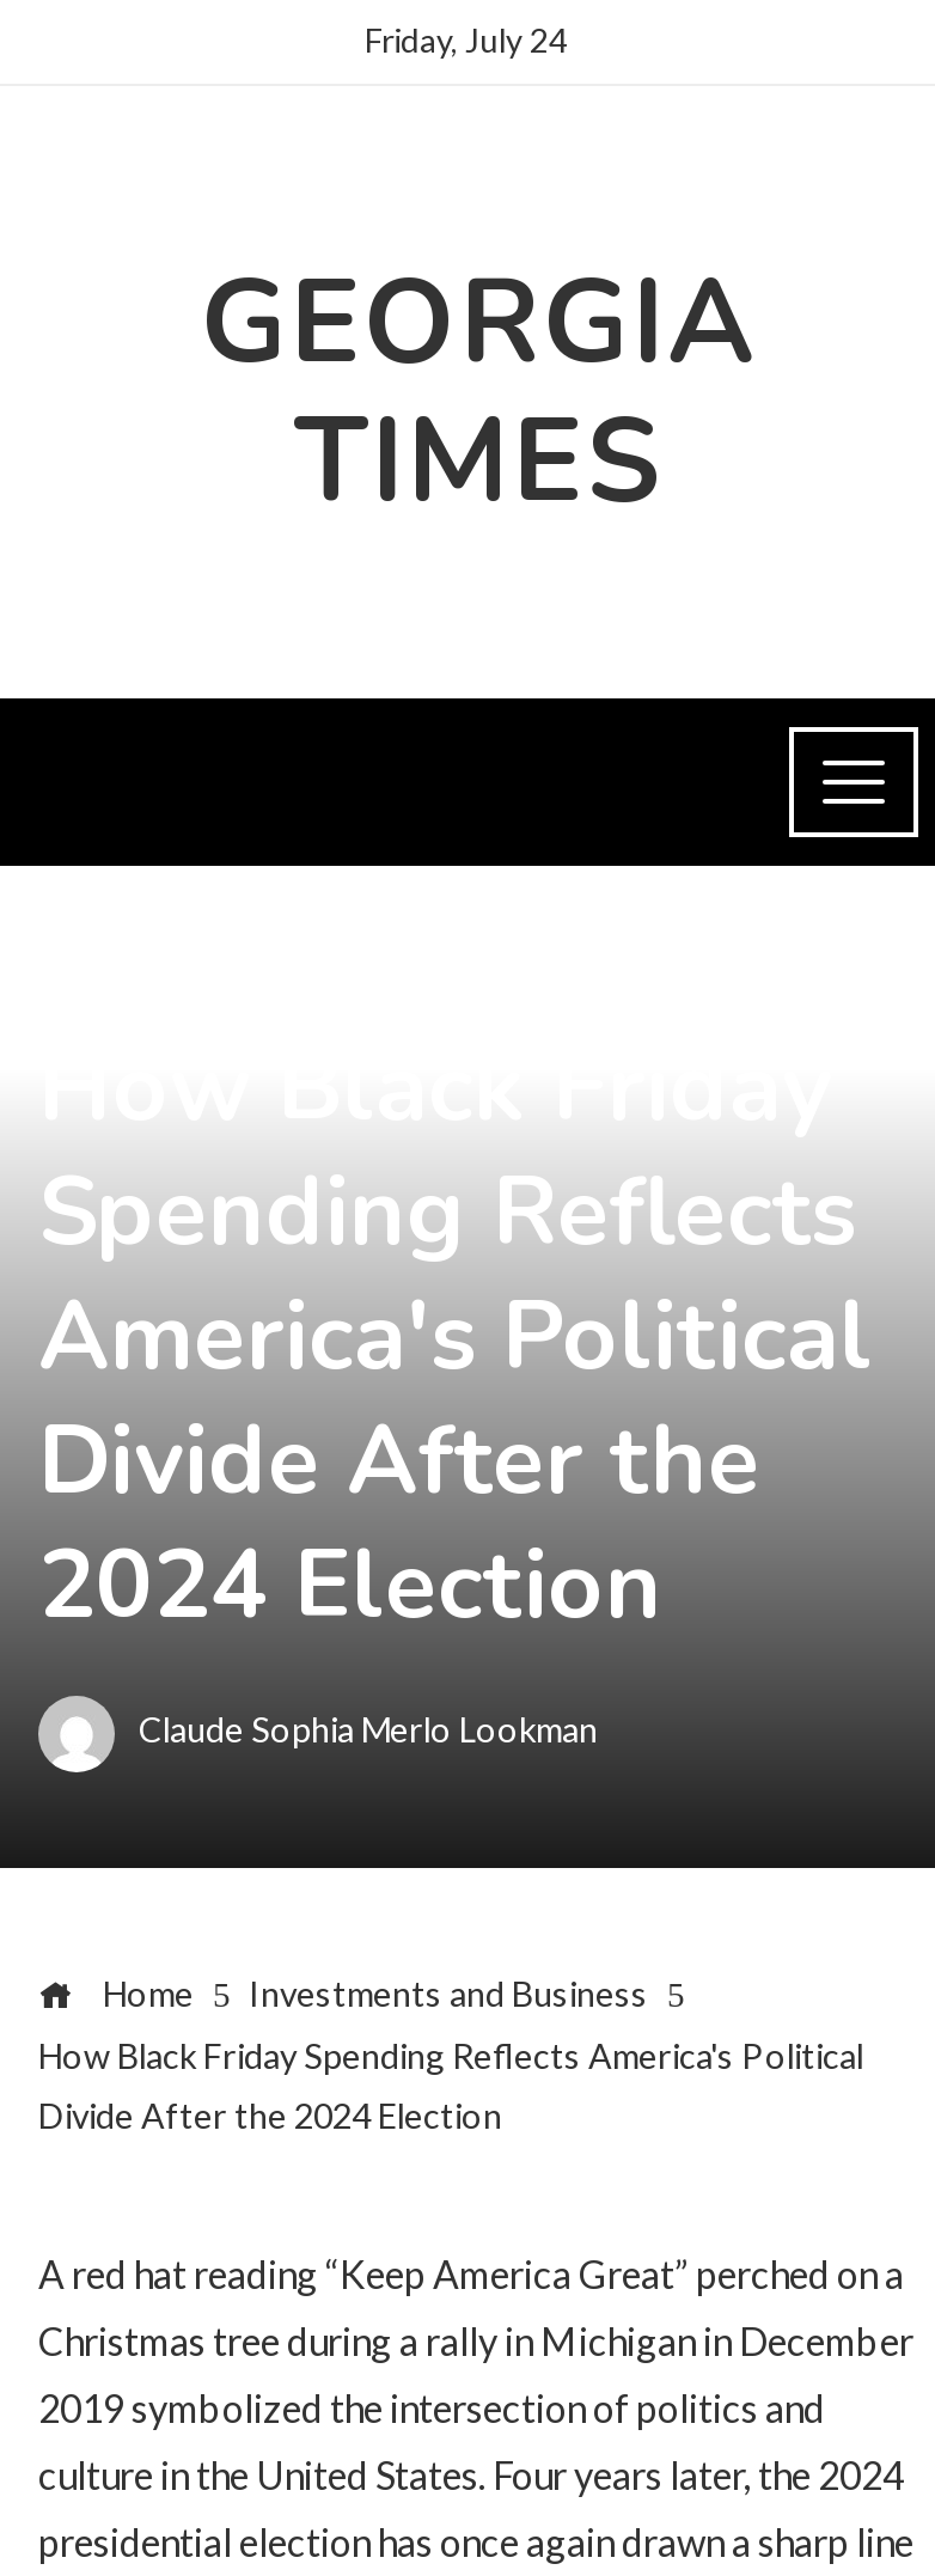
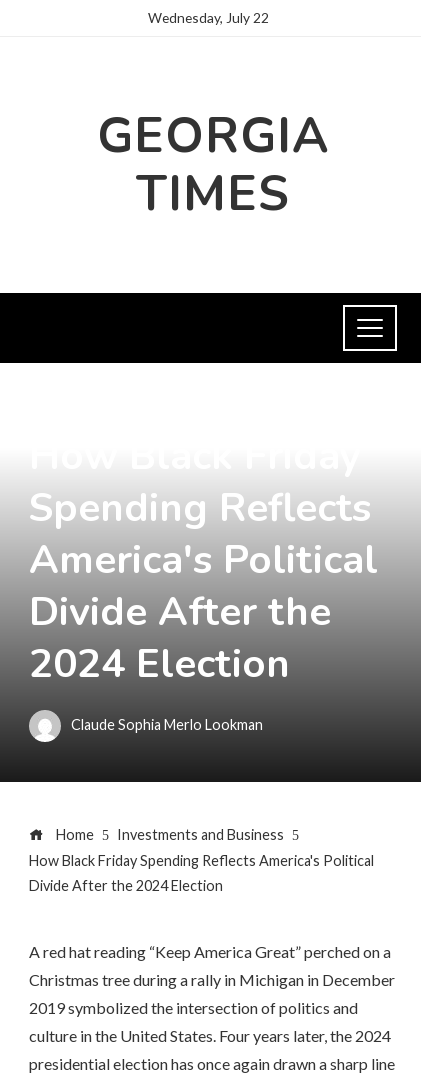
[365,19,568,60] Friday, July 24 -> [147,9,268,26] Wednesday, July 22

